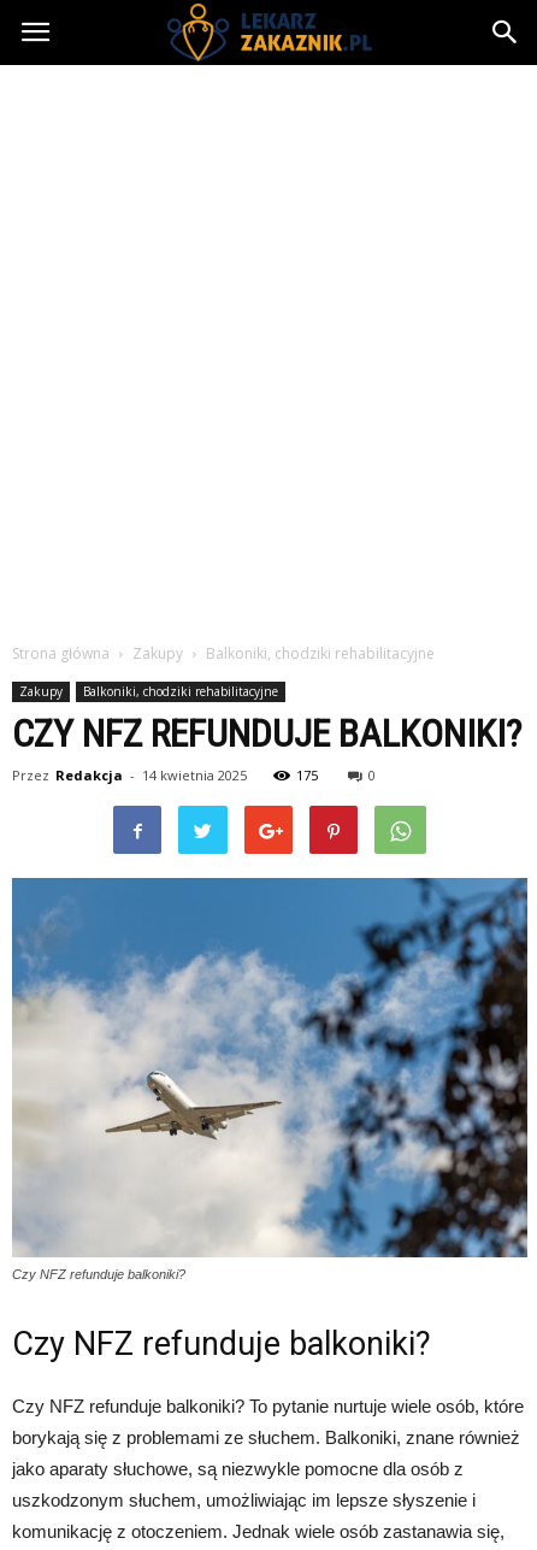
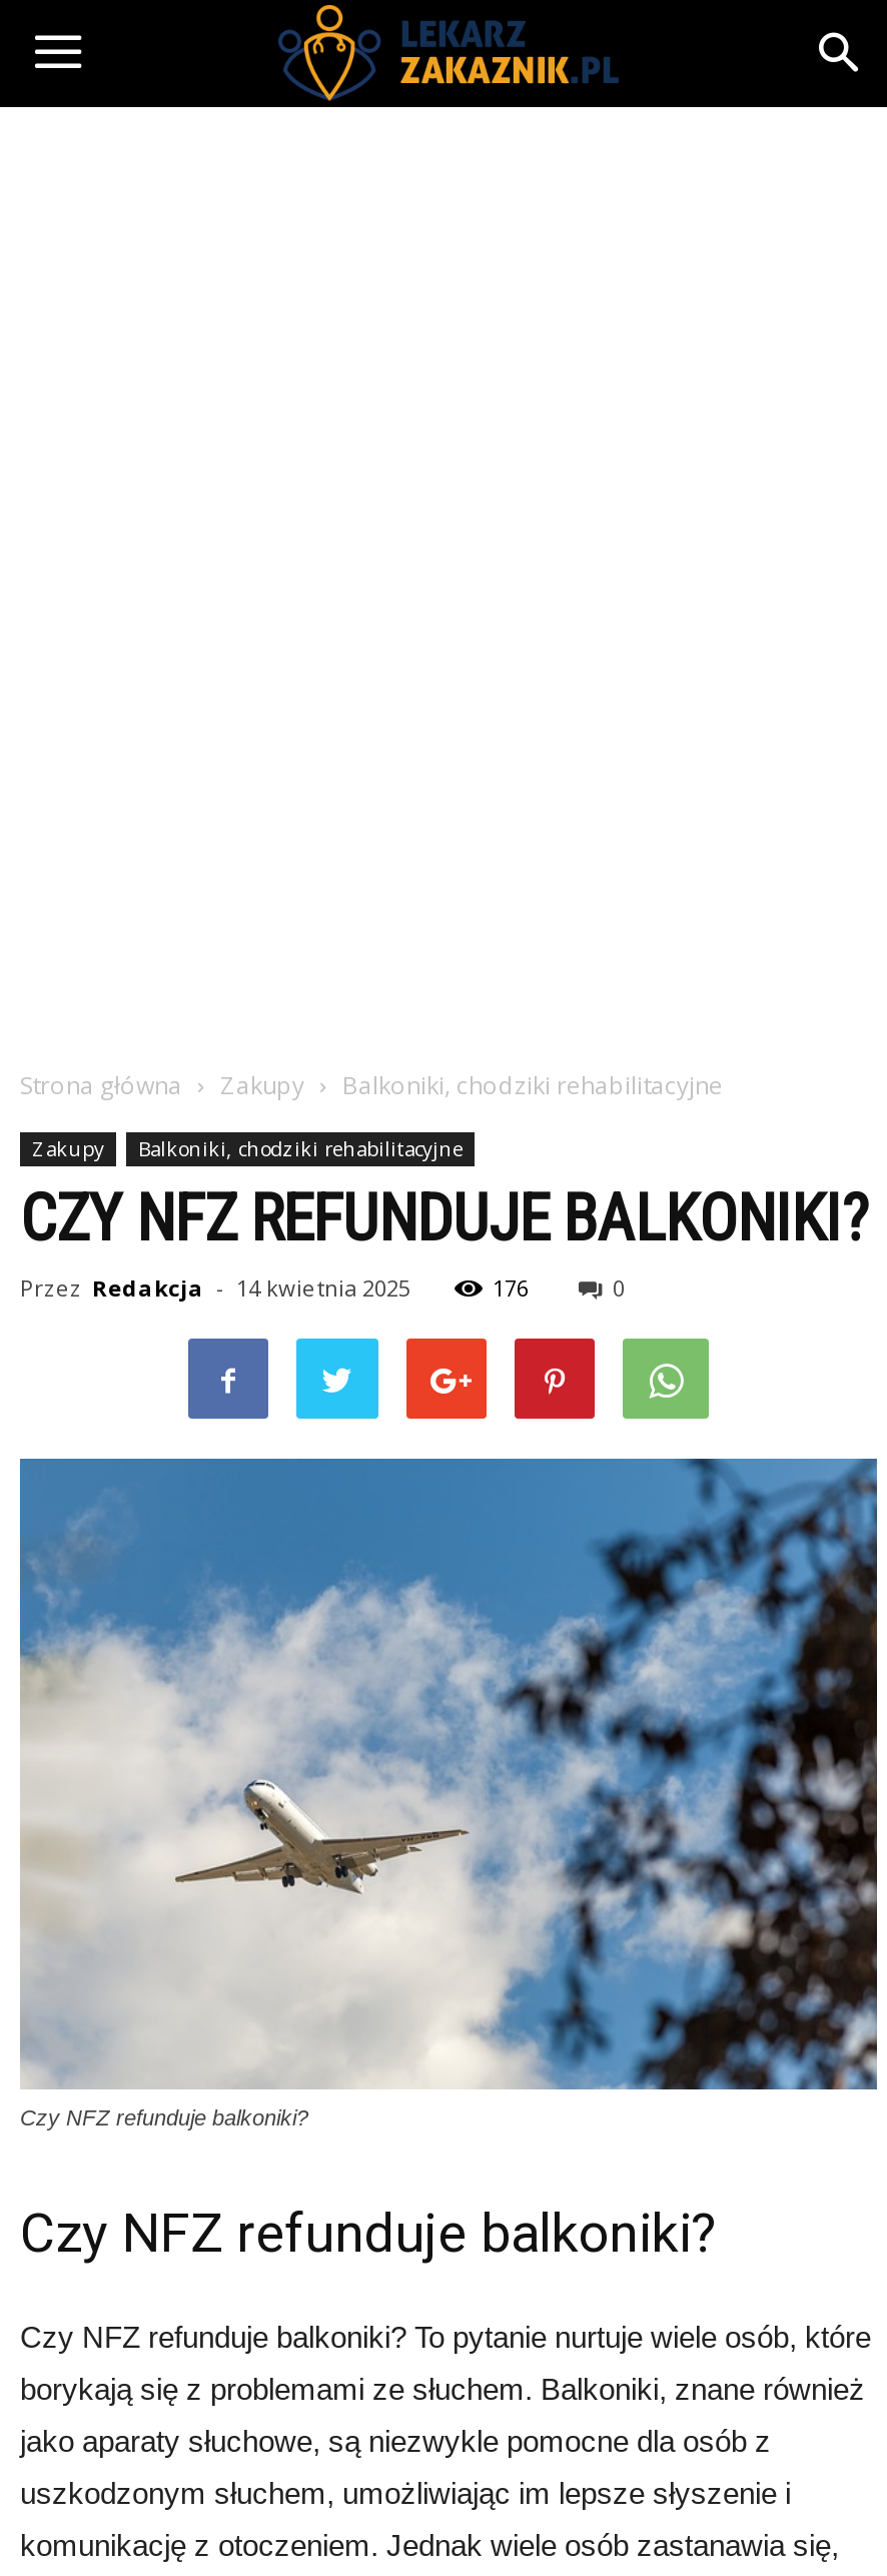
[296,766,318,784] 175 -> [493,1272,529,1303] 176

